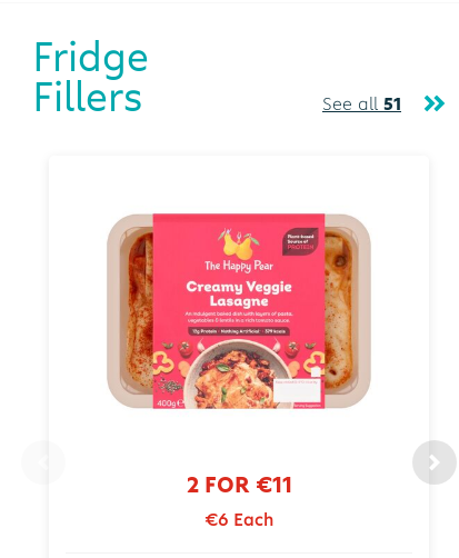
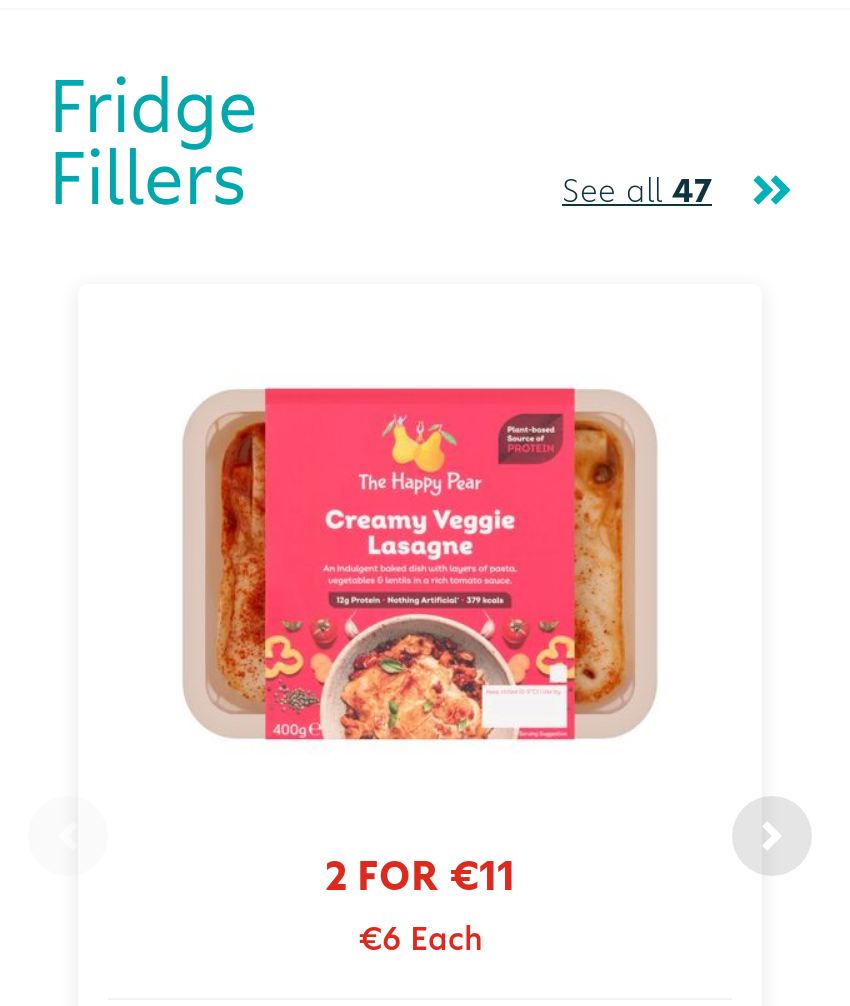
[322,91,401,116] See all 51 -> [562,168,712,212] See all 47

